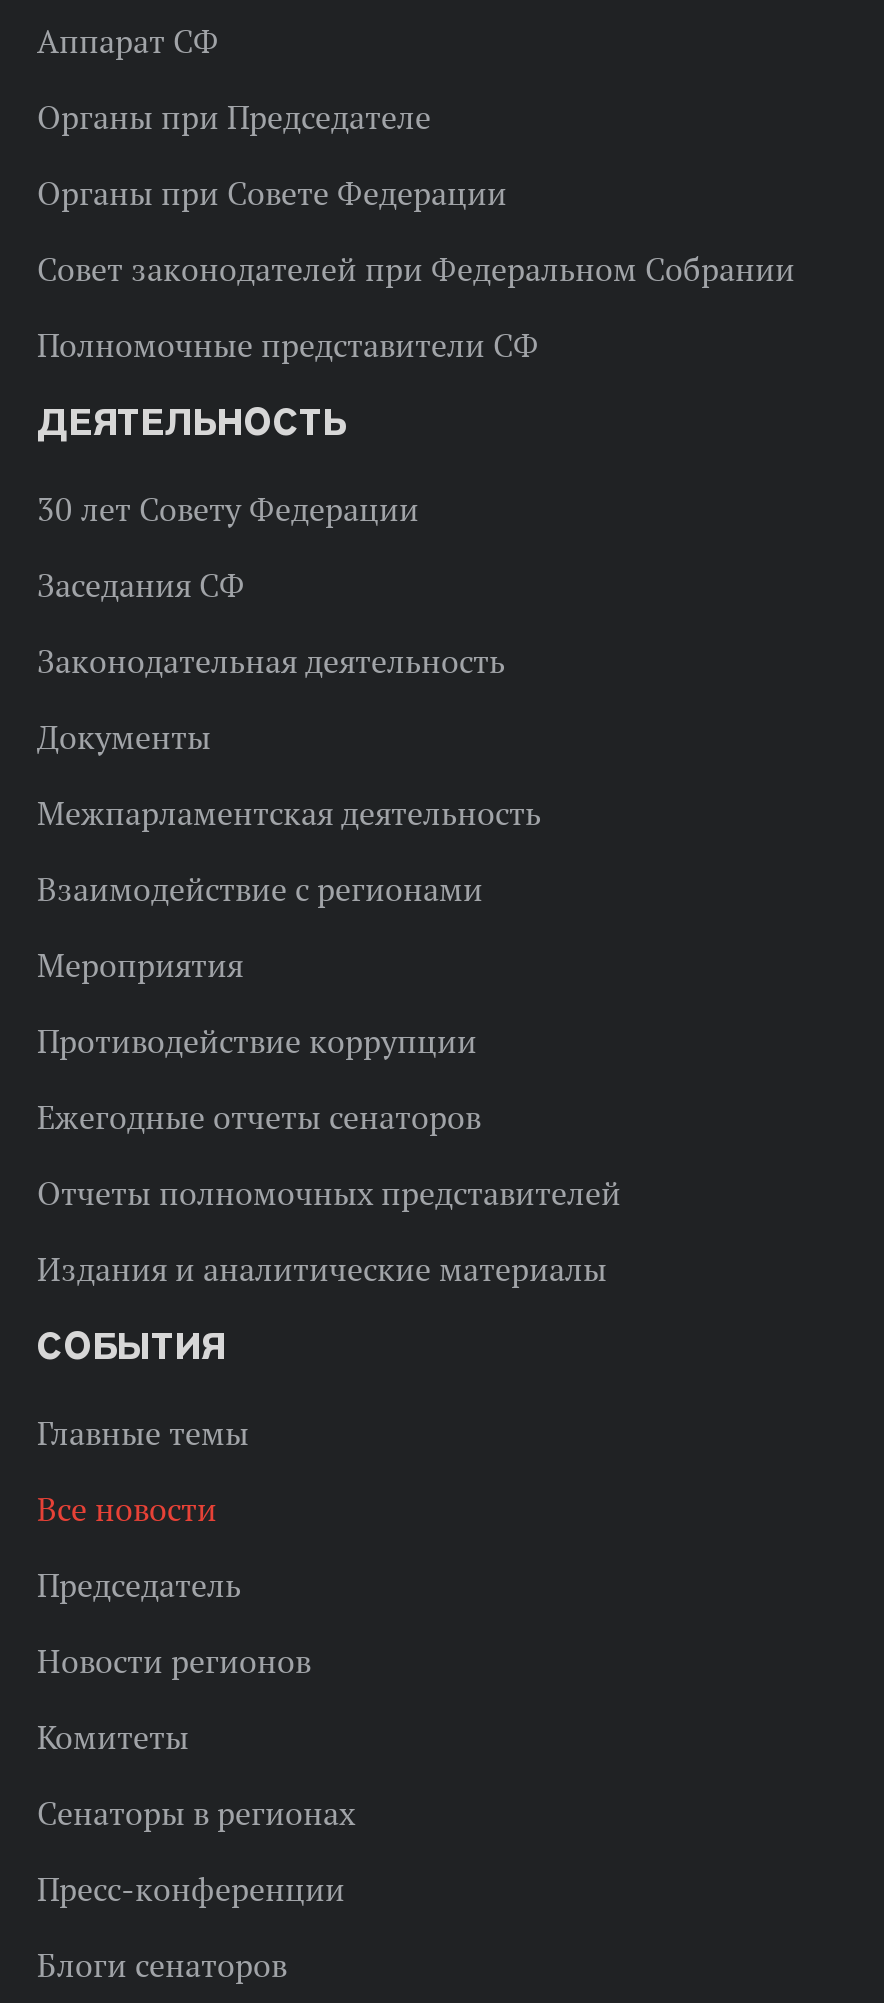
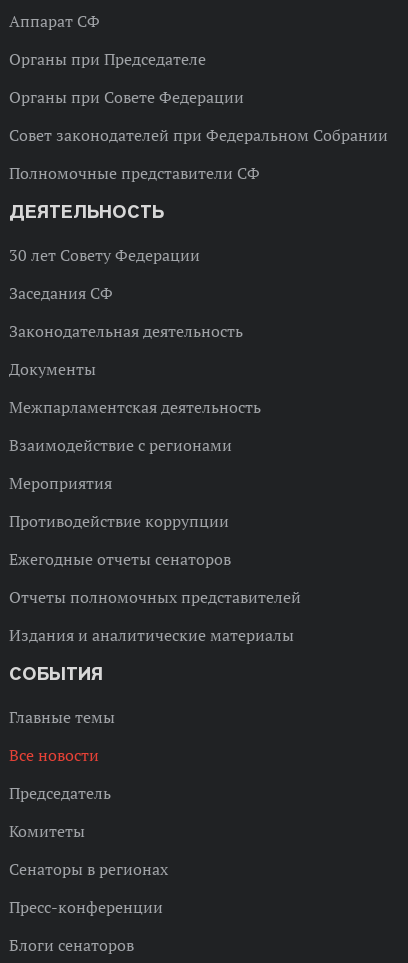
[37,1641,311,1681] Новости регионов -> none

